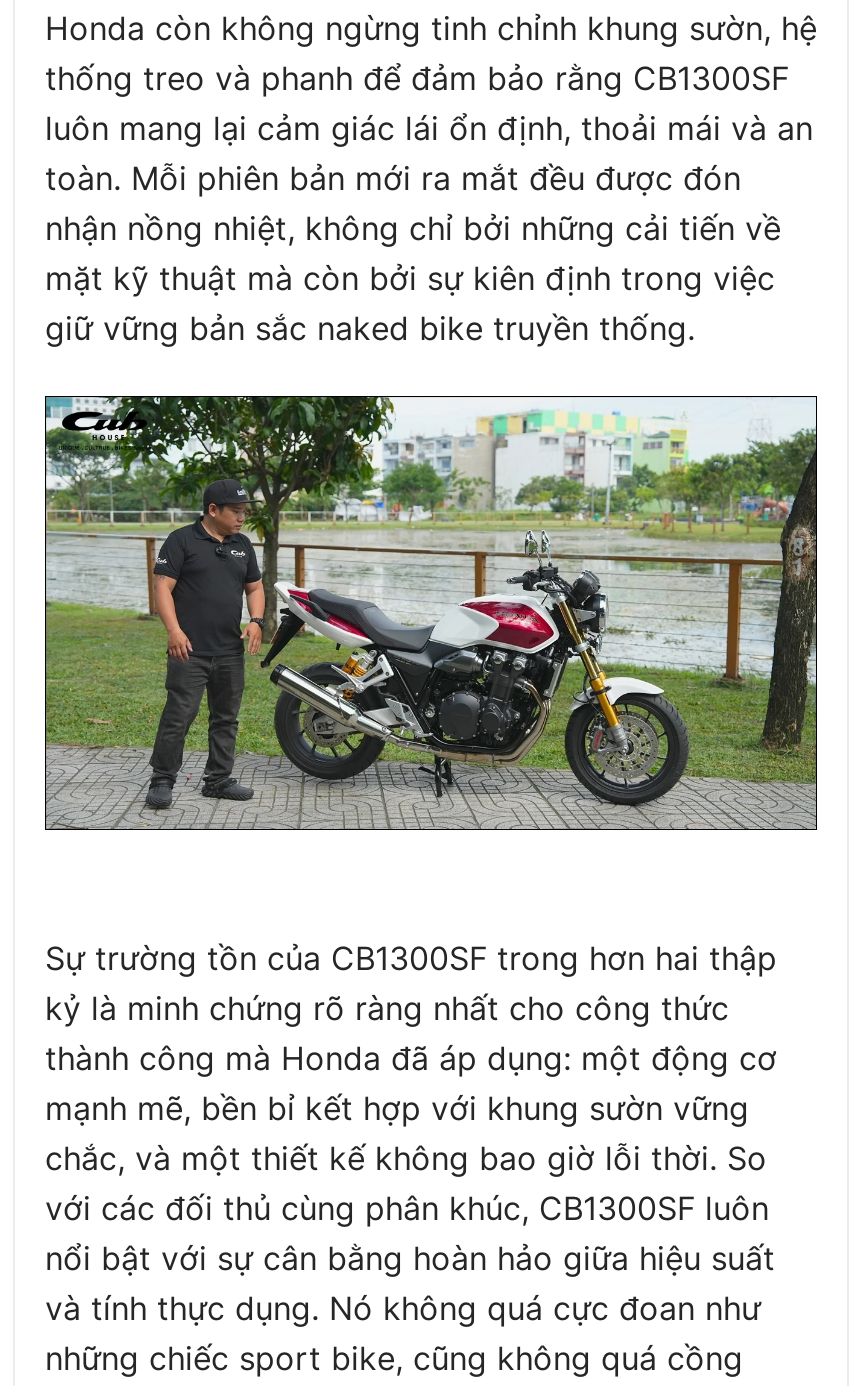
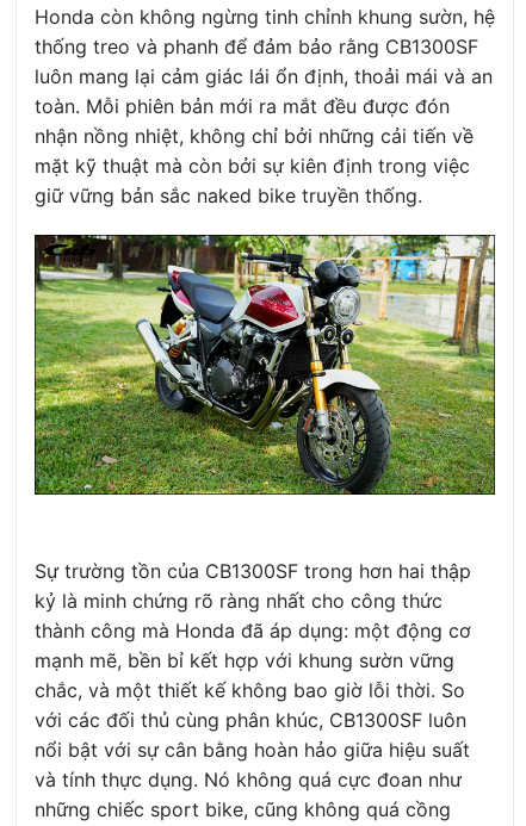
[43,394,819,832] [image] -> [35,234,495,495] [image]

